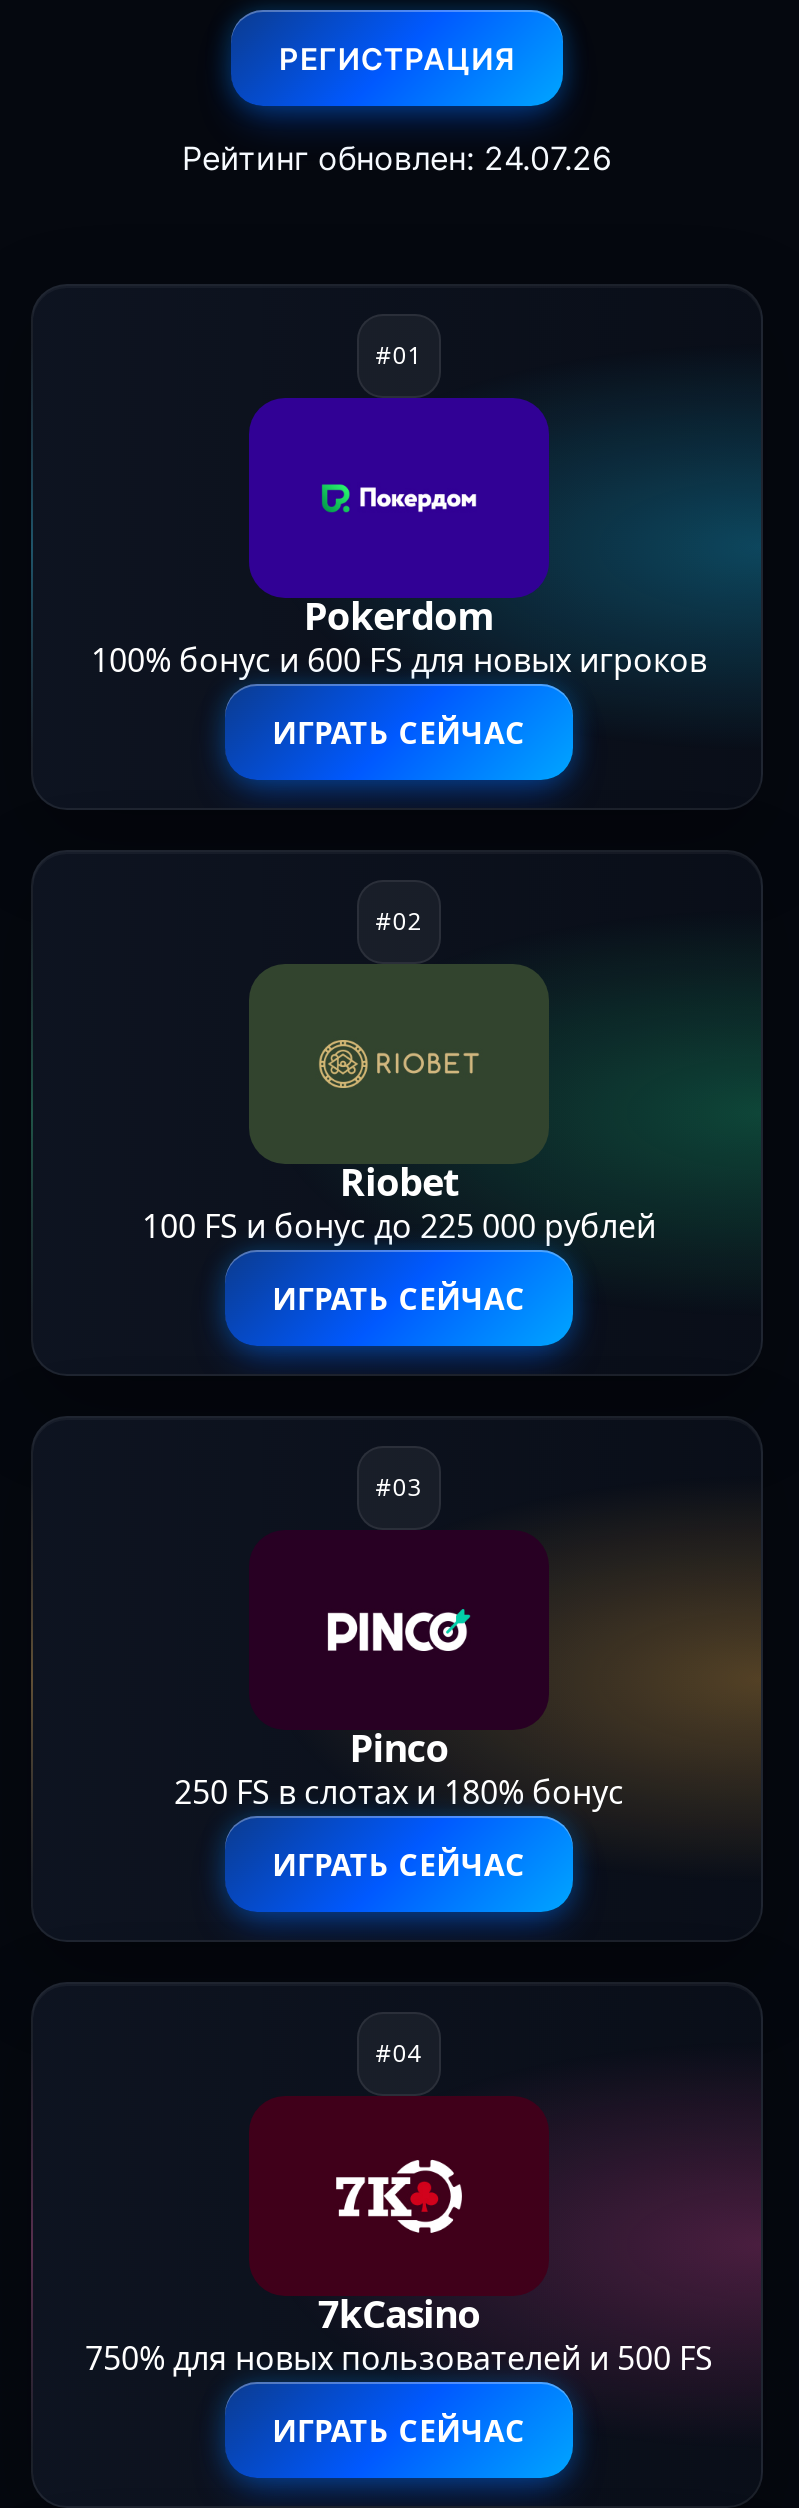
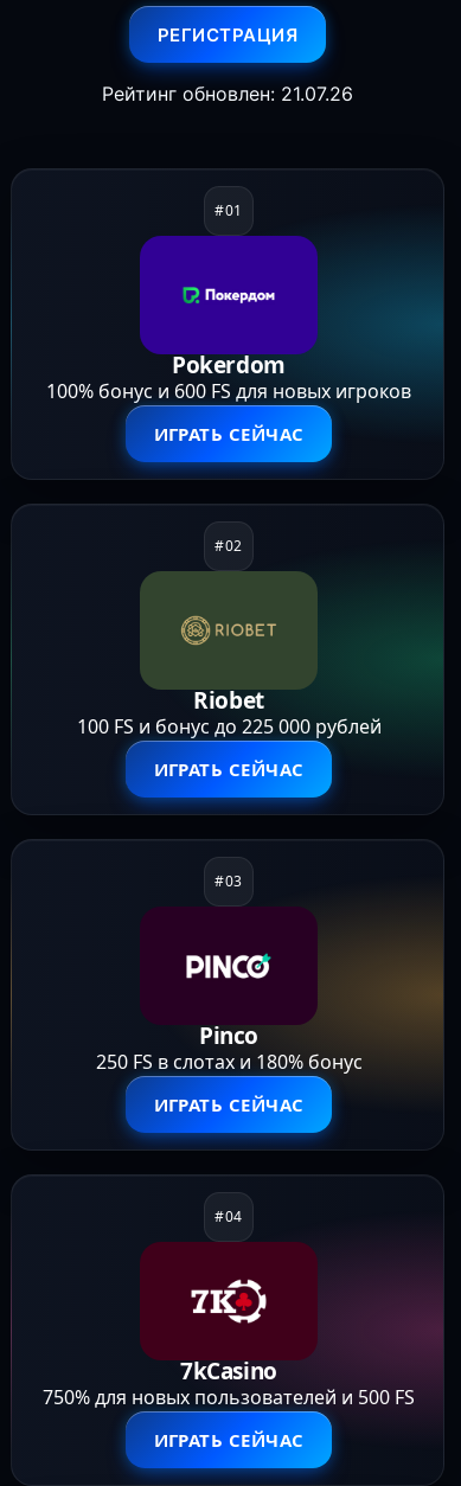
[182,138,612,178] Рейтинг обновлен: 24.07.26 -> [102,82,353,105] Рейтинг обновлен: 21.07.26

